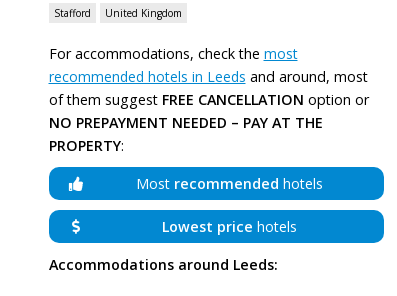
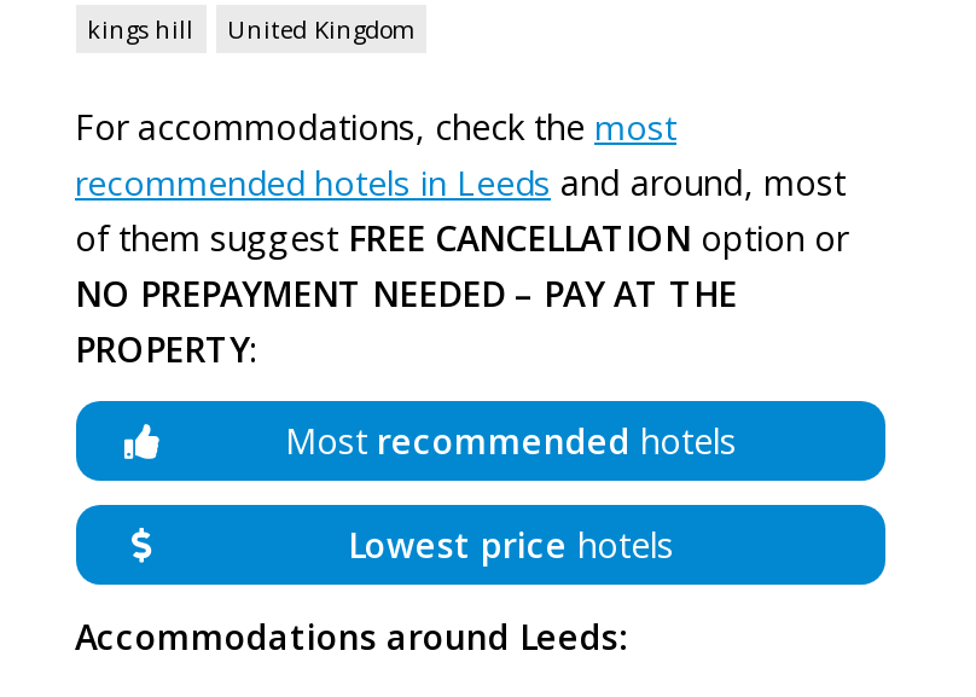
[53,6,90,20] Stafford -> [87,13,193,46] kings hill

